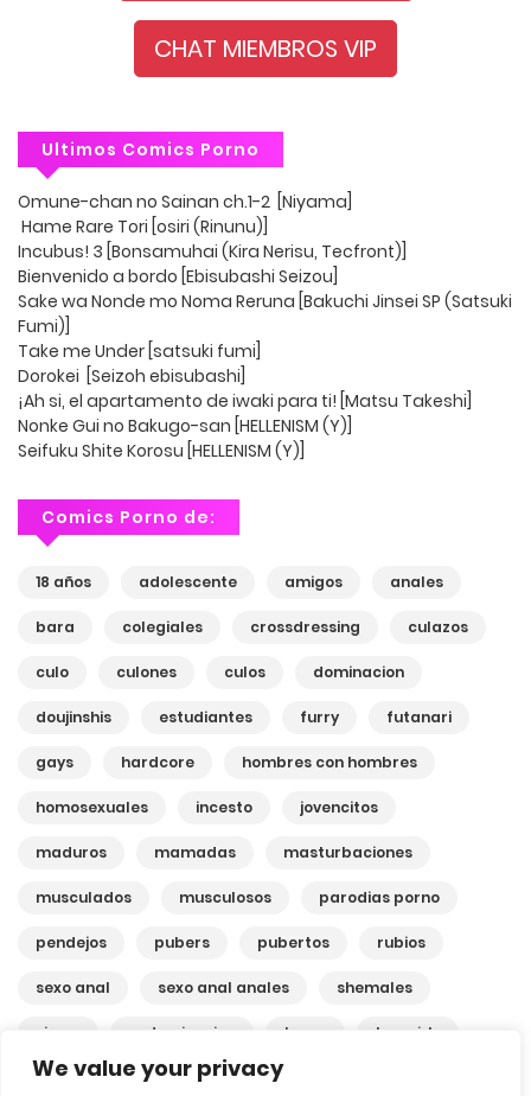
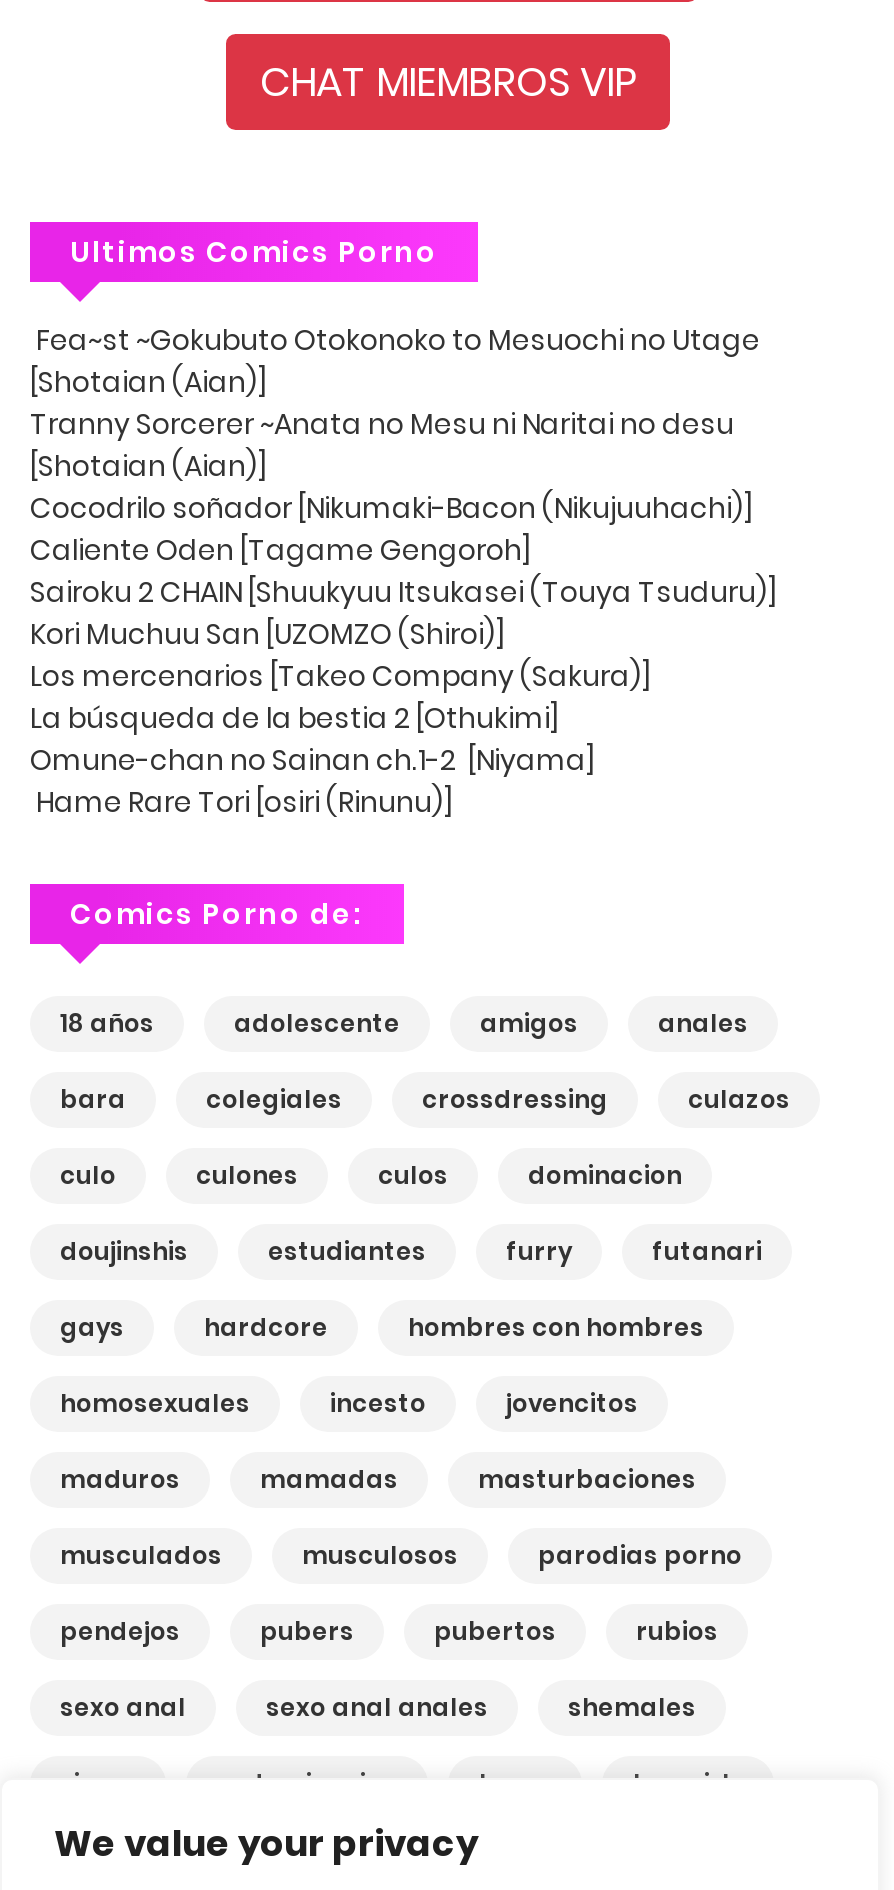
none -> [30,320,782,738] Fea~st ~Gokubuto Otokonoko to Mesuochi no Utage | [Shotaian (Aian)] | Tranny Sorcerer ~Anata no Mesu ni Naritai no desu | [Shotaian (Aian)] | Cocodrilo soñador [Nikumaki-Bacon (Nikujuuhachi)] | Caliente Oden [Tagame Gengoroh] | Sairoku 2 CHAIN [Shuukyuu Itsukasei (Touya Tsuduru)] | Kori Muchuu San [UZOMZO (Shiroi)] | Los mercenarios [Takeo Company (Sakura)] | La búsqueda de la bestia 2 [Othukimi]
moved [18,190,356,238] -> [30,740,600,822]: Omune-chan no Sainan ch.1-2 [Niyama] | Hame Rare Tori [osiri (Rinunu)]
[18,240,512,463] Incubus! 3 [Bonsamuhai (Kira Nerisu, Tecfront)] | Bienvenido a bordo [Ebisubashi Seizou] | Sake wa Nonde mo Noma Reruna [Bakuchi Jinsei SP (Satsuki | Fumi)] | Take me Under [satsuki fumi] | Dorokei [Seizoh ebisubashi] | ¡Ah si, el apartamento de iwaki para ti! [Matsu Takeshi] | Nonke Gui no Bakugo-san [HELLENISM (Y)] | Seifuku Shite Korosu [HELLENISM (Y)] -> none

